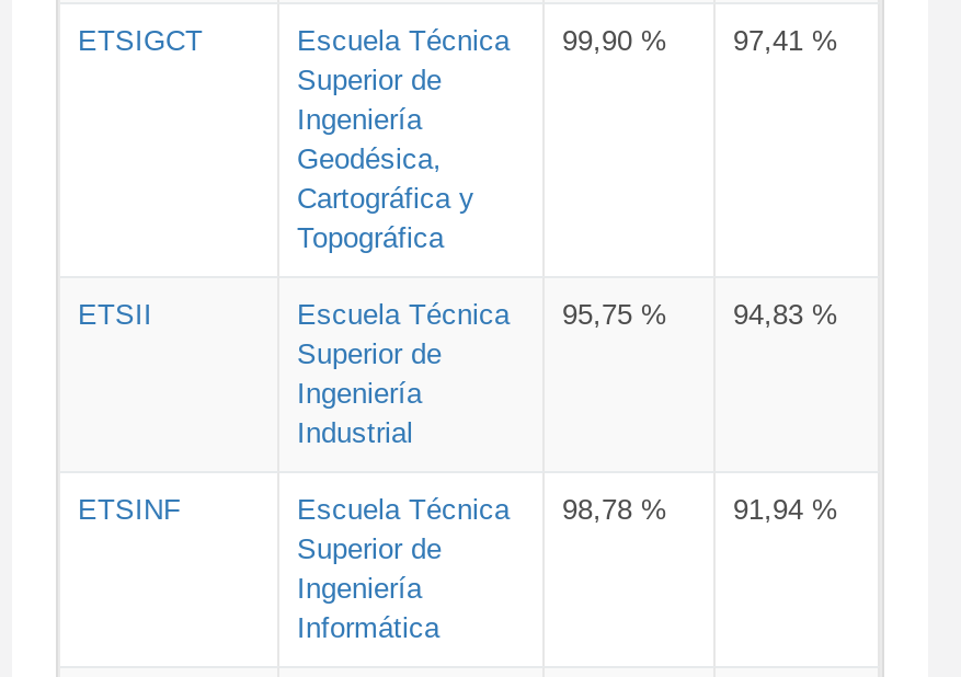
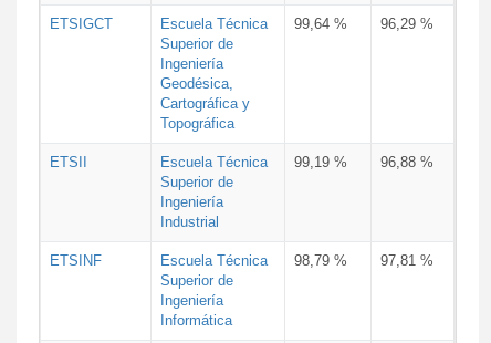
[562,23,667,56] 99,90 % -> [294,15,347,32] 99,64 %
[733,23,838,56] 97,41 % -> [380,15,433,32] 96,29 %
[562,297,667,330] 95,75 % -> [294,153,347,170] 99,19 %
[733,297,838,330] 94,83 % -> [380,153,433,170] 96,88 %
[562,492,667,525] 98,78 % -> [294,252,347,268] 98,79 %
[733,492,838,525] 91,94 % -> [380,252,433,268] 97,81 %

